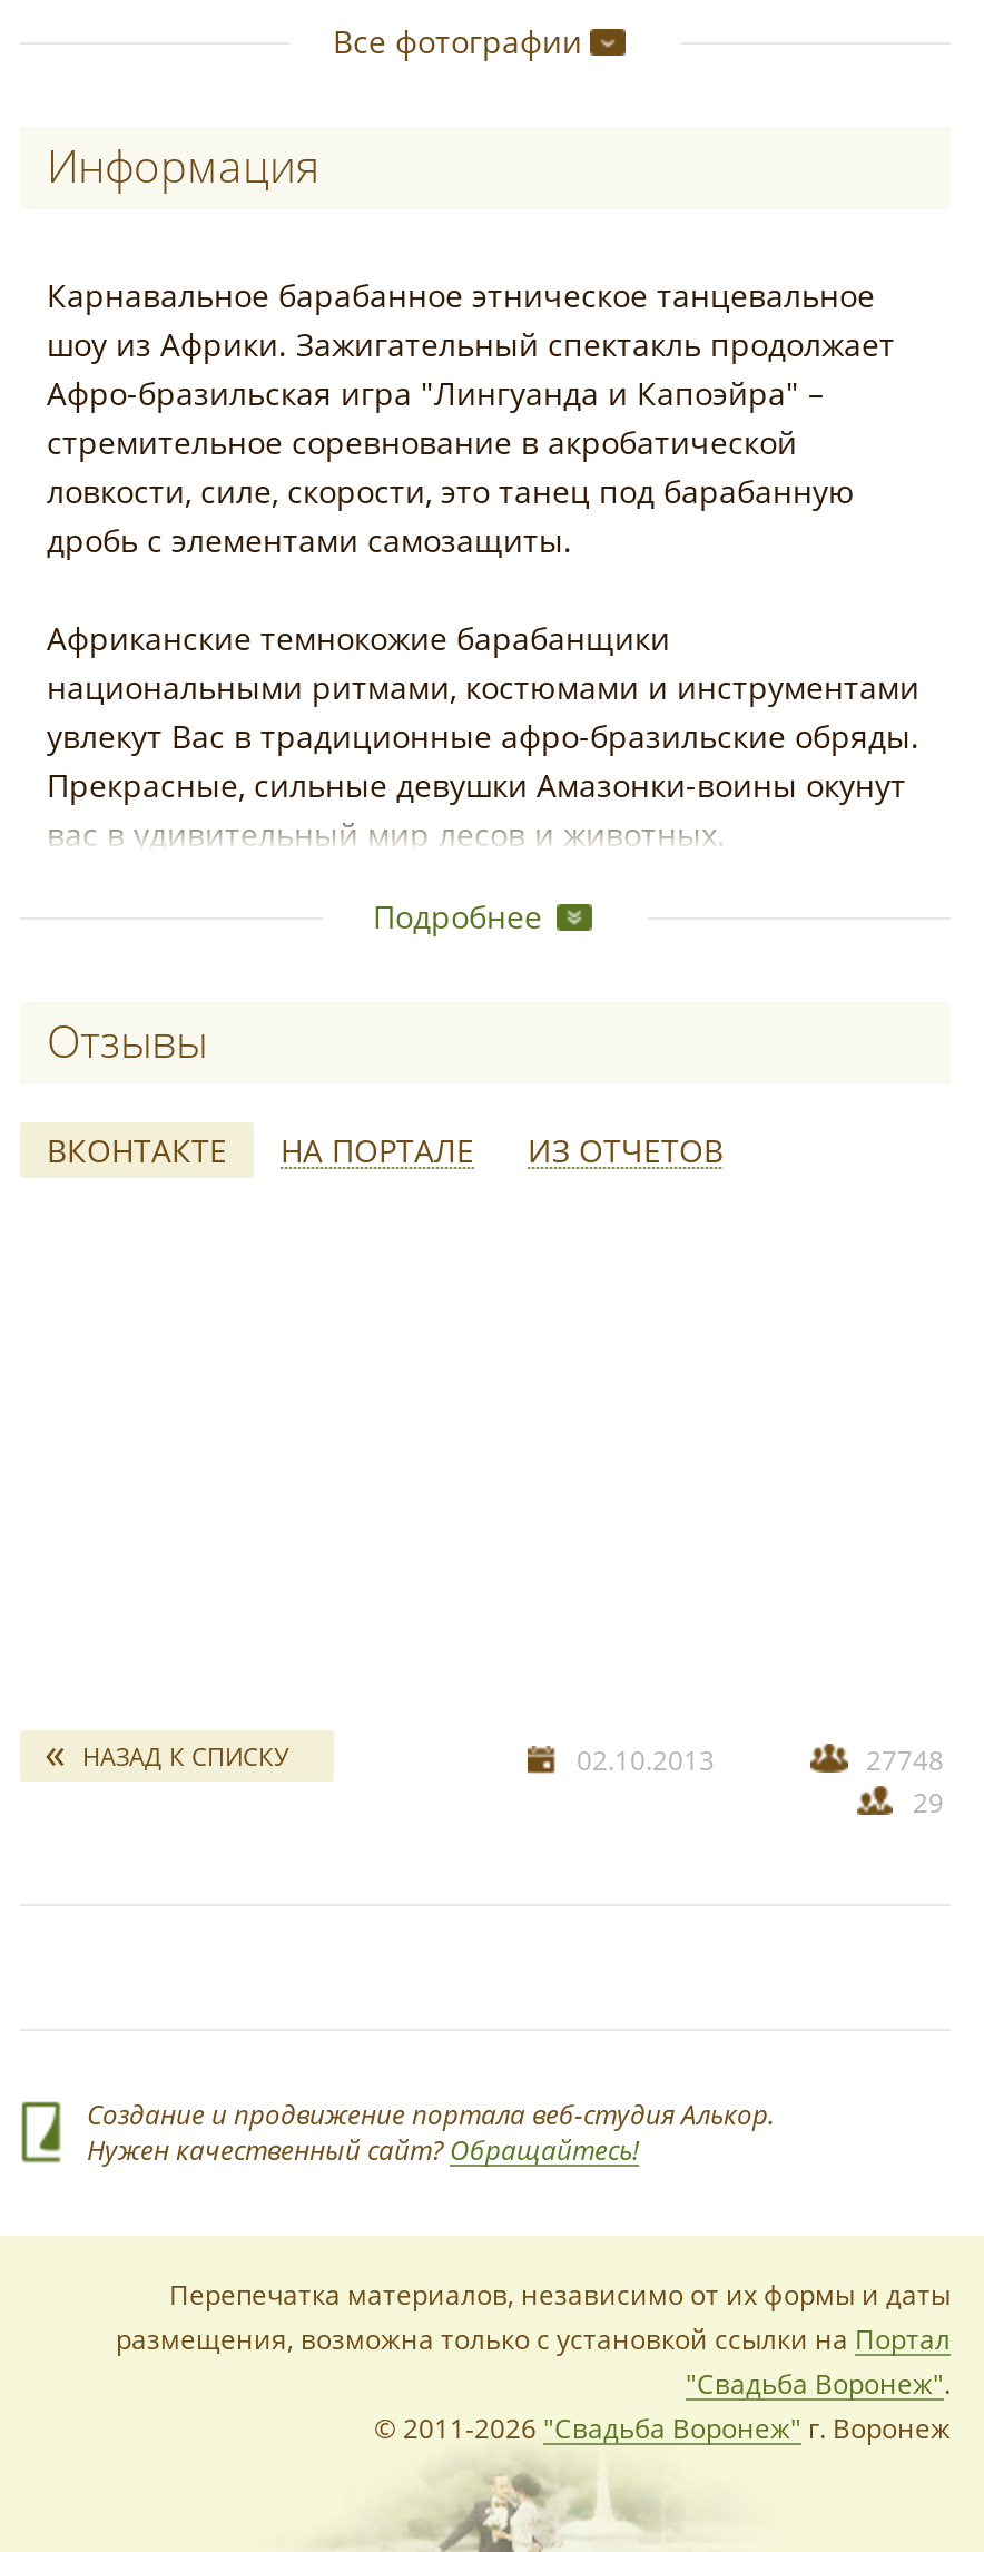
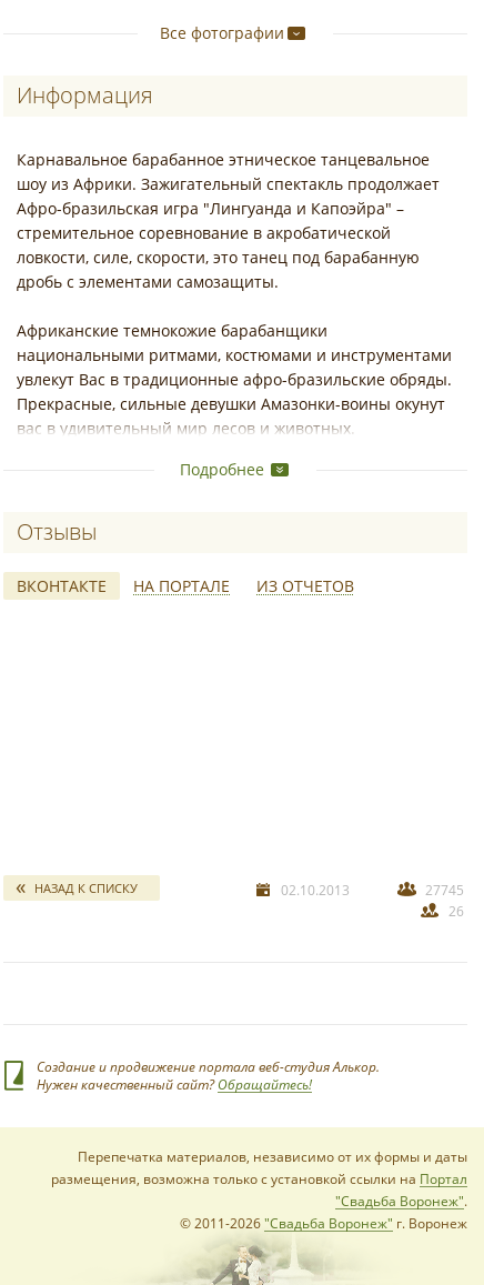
[866,1741,944,1779] 27748 -> [425,881,464,900] 27745
[913,1784,944,1822] 29 -> [448,902,464,921] 26

